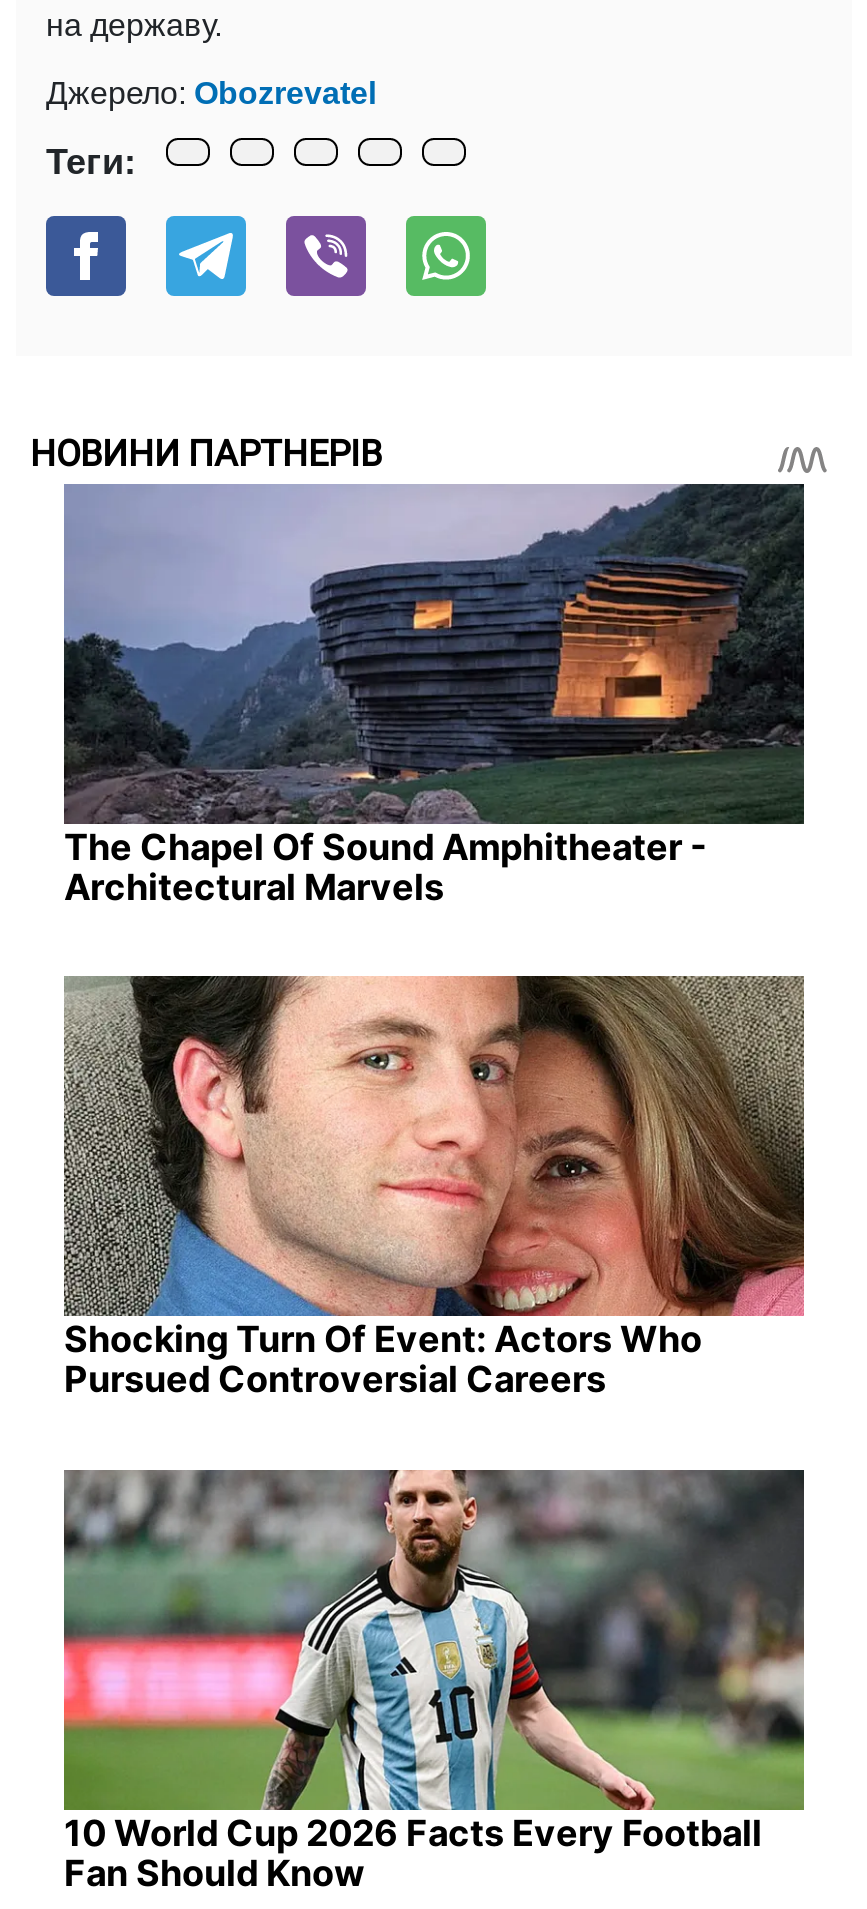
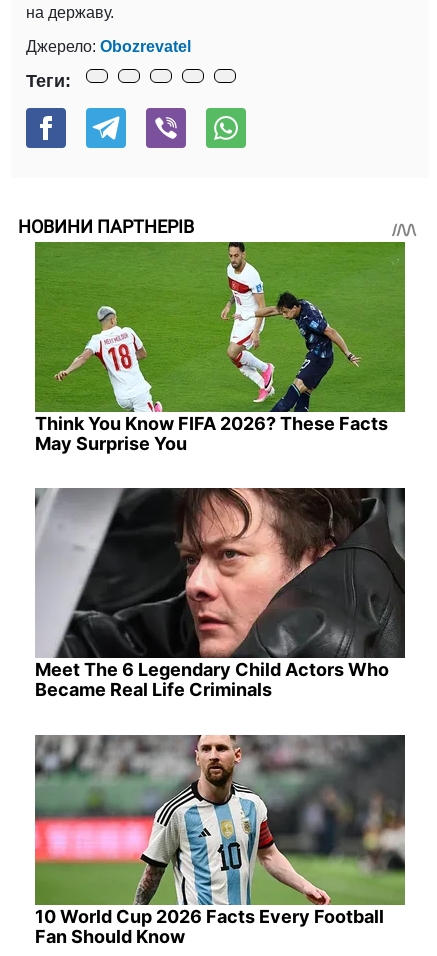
[62,482,806,909] [image] | The Chapel Of Sound Amphitheater - | Architectural Marvels -> [34,241,406,454] [image] | Think You Know FIFA 2026? These Facts | May Surprise You
[64,974,806,1401] [image] | Shocking Turn Of Event: Actors Who | Pursued Controversial Careers -> [35,487,406,700] [image] | Meet The 6 Legendary Child Actors Who | Became Real Life Criminals

